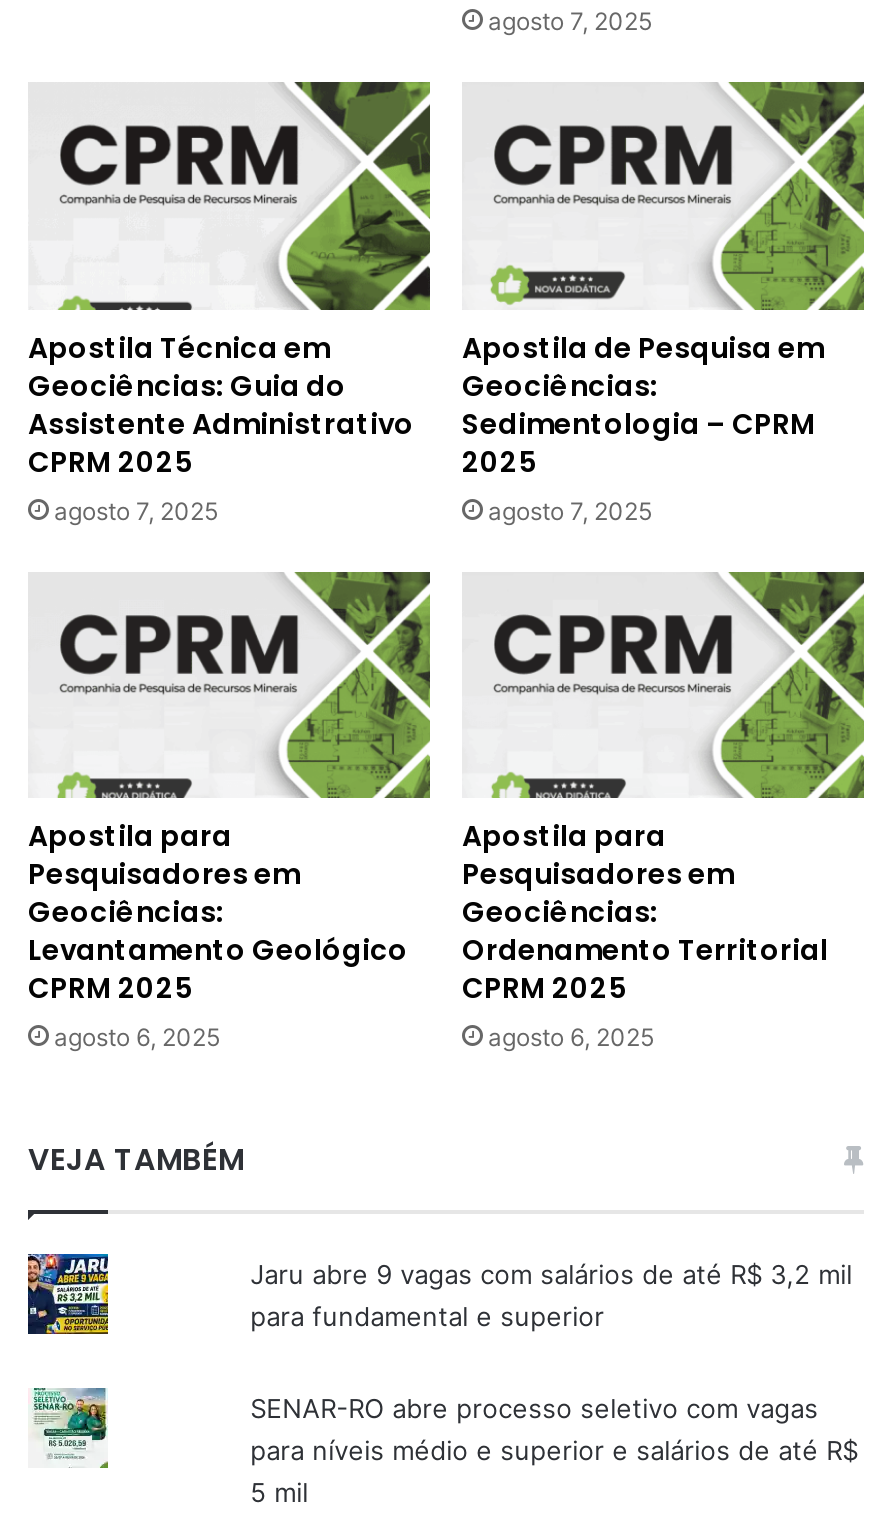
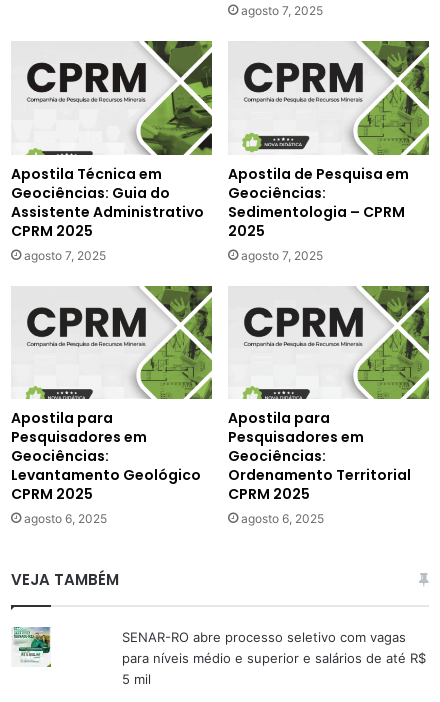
[26,1252,110,1336] [image] -> none
[250,1258,852,1332] Jaru abre 9 vagas com salários de até R$ 3,2 mil | para fundamental e superior -> none

